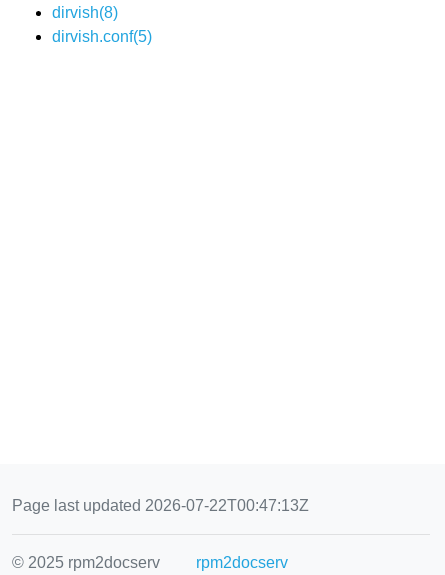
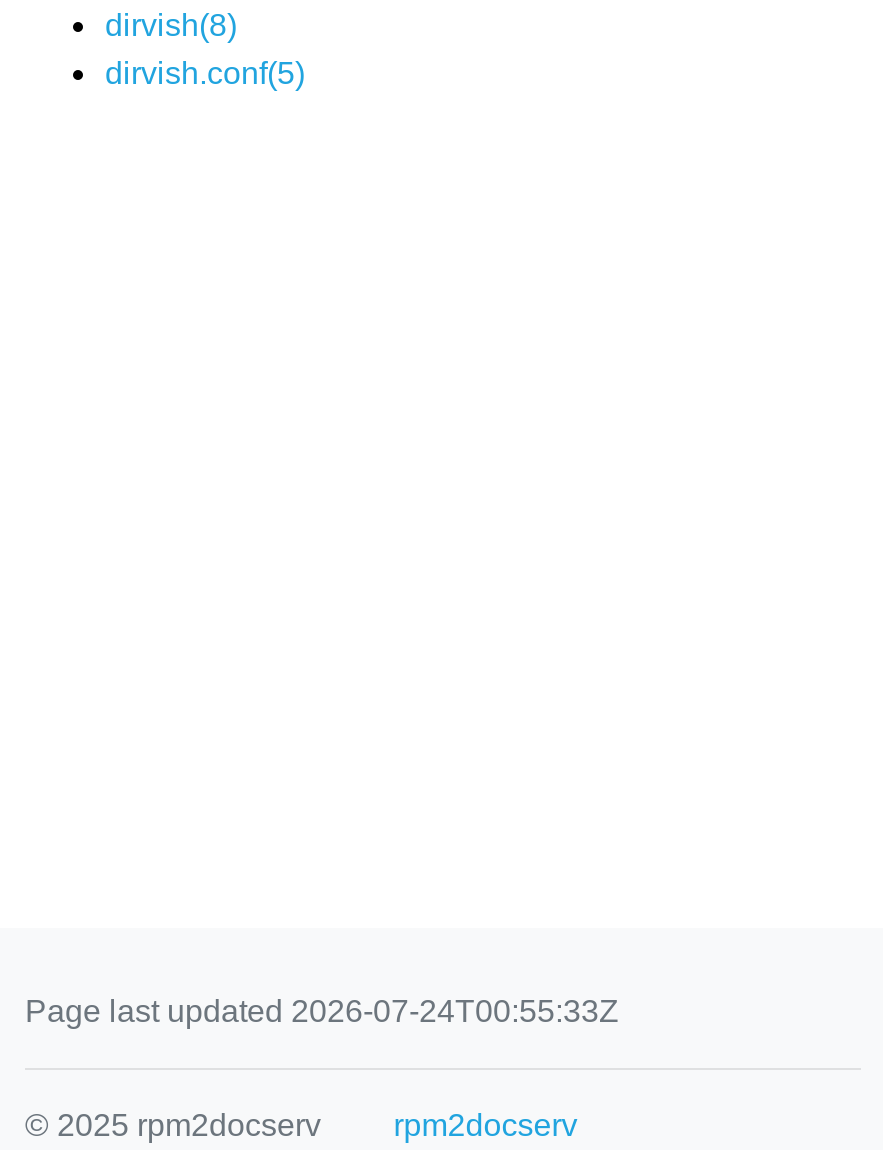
[12,497,309,514] Page last updated 2026-07-22T00:47:13Z -> [25,994,619,1028] Page last updated 2026-07-24T00:55:33Z

